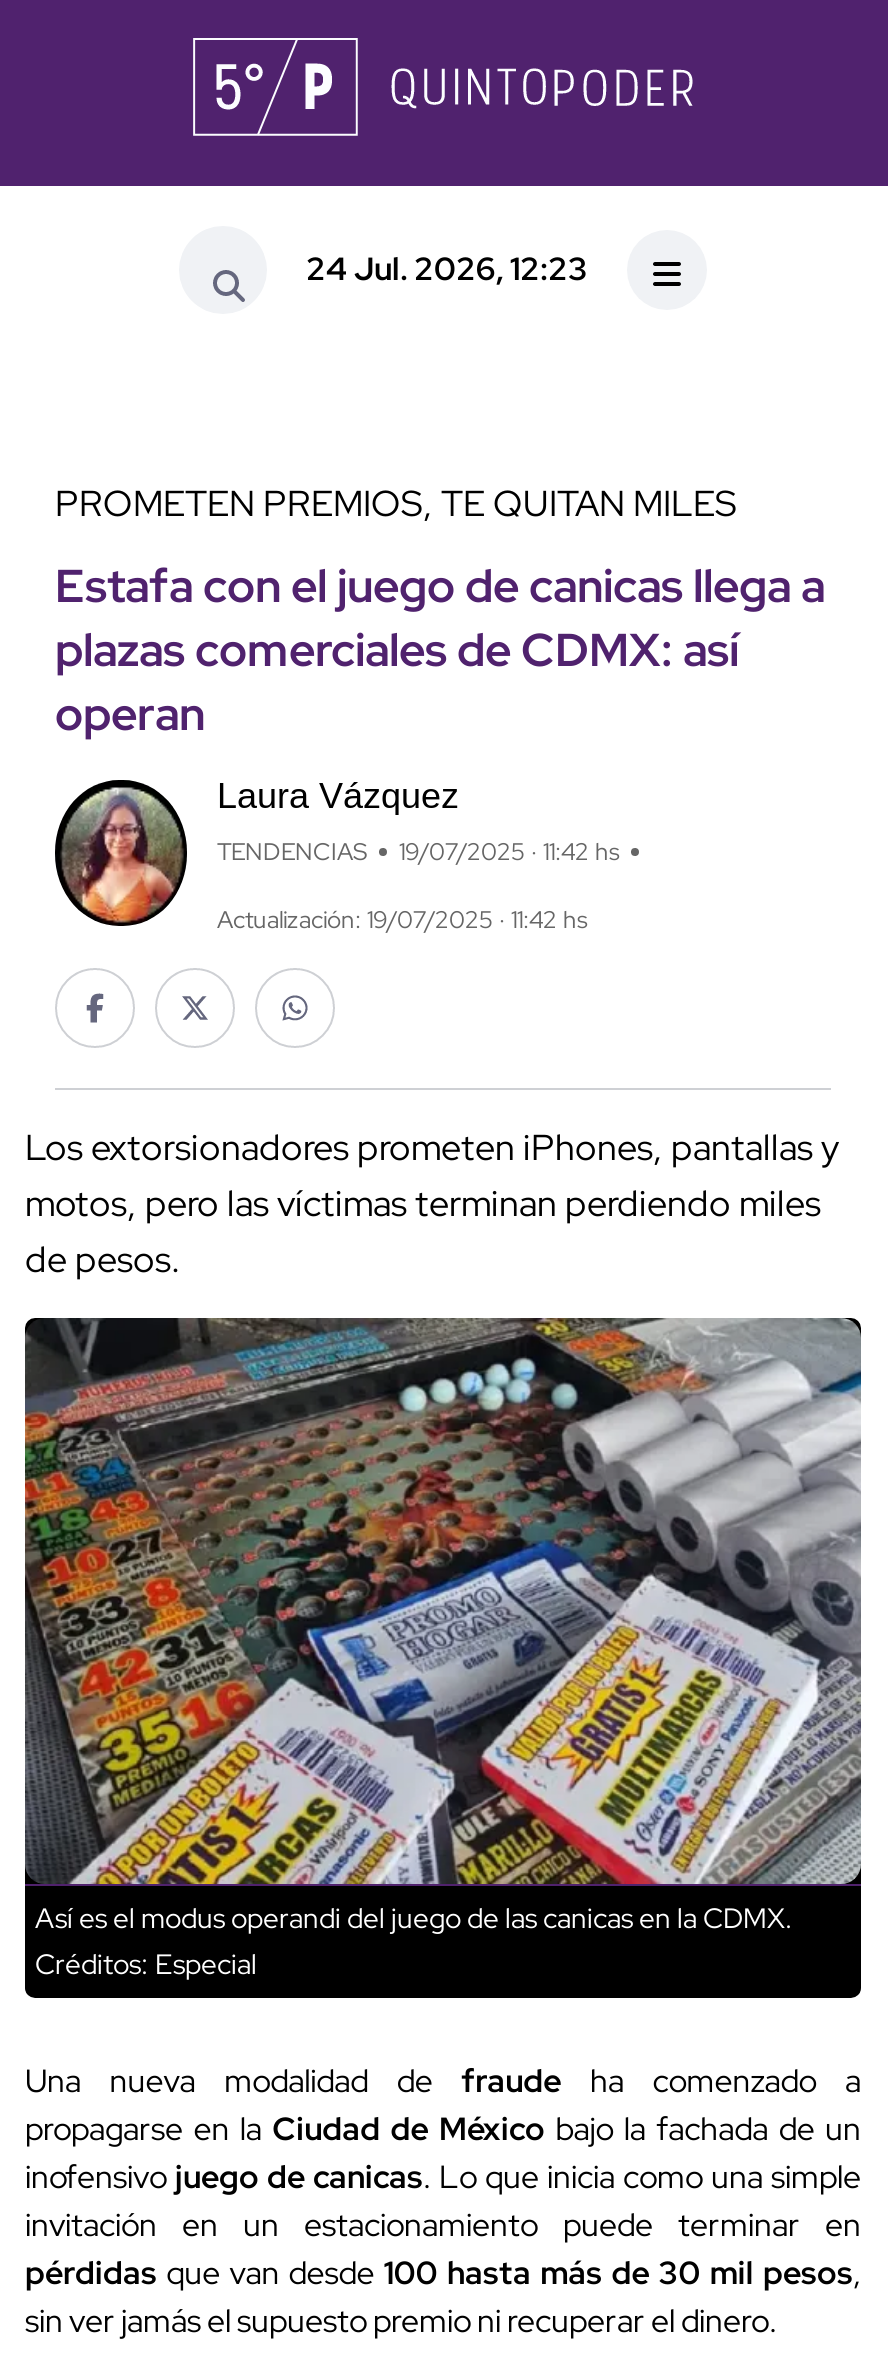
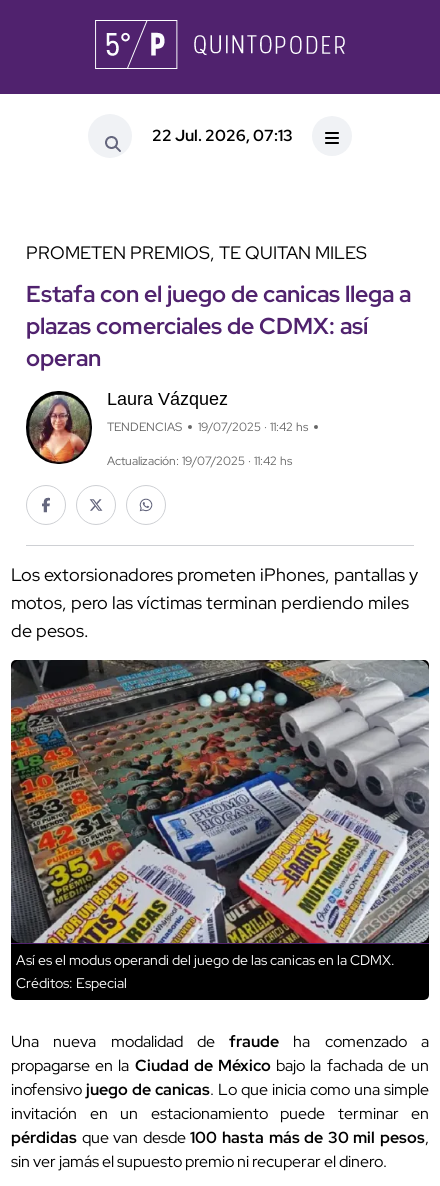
[306,247,588,289] 24 Jul. 2026, 12:23 -> [151,125,292,146] 22 Jul. 2026, 07:13

